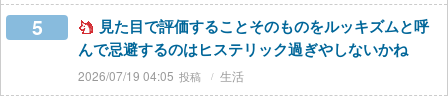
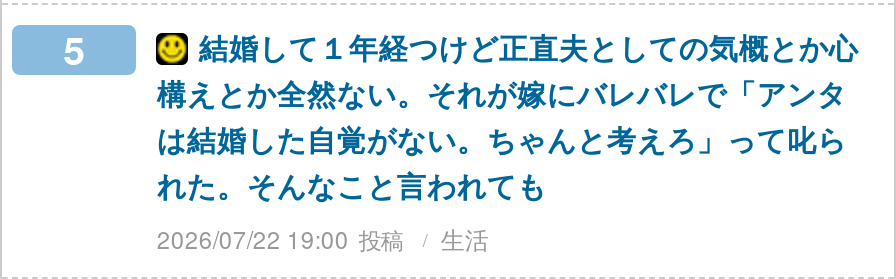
[78,15,429,84] 見た目で評価することそのものをルッキズムと呼 | んで忌避するのはヒステリック過ぎやしないかね | 2026/07/19 04:05 -> [157,25,859,255] 結婚して１年経つけど正直夫としての気概とか心 | 構えとか全然ない。それが嫁にバレバレで「アンタ | は結婚した自覚がない。ちゃんと考えろ」って叱ら | れた。そんなこと言われても | 2026/07/22 19:00

